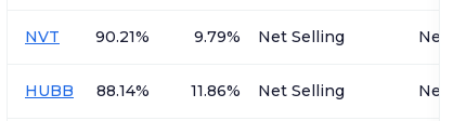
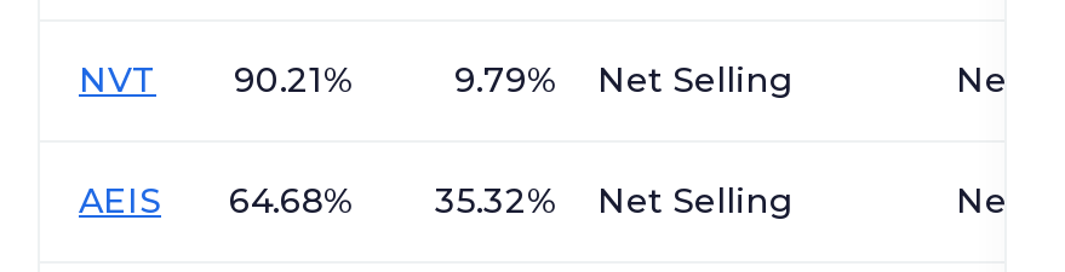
[25,81,241,100] HUBB | 88.14% | 11.86% -> [79,179,559,222] AEIS | 64.68% | 35.32%

